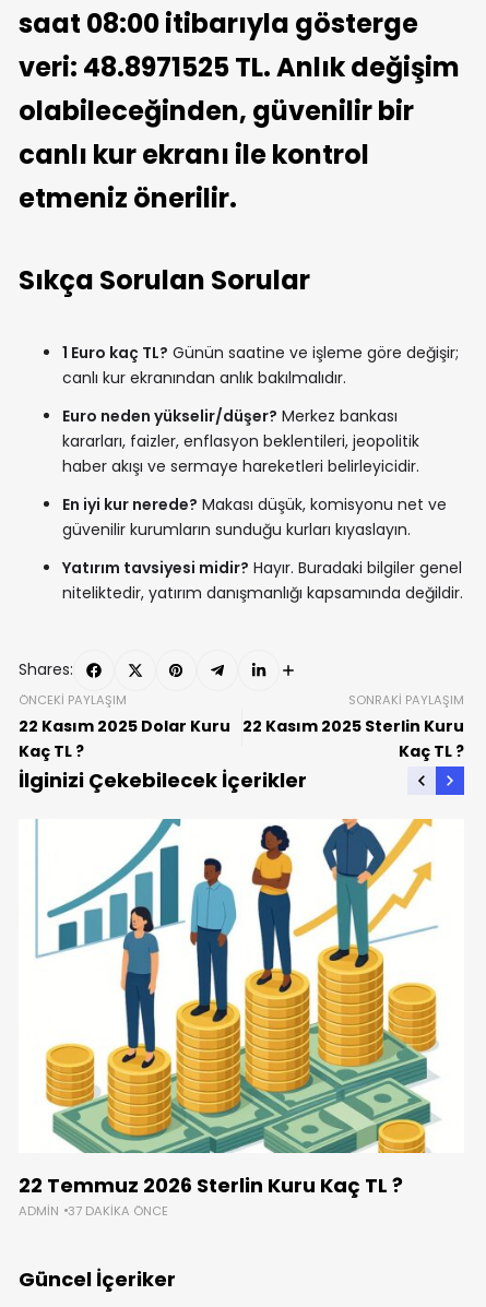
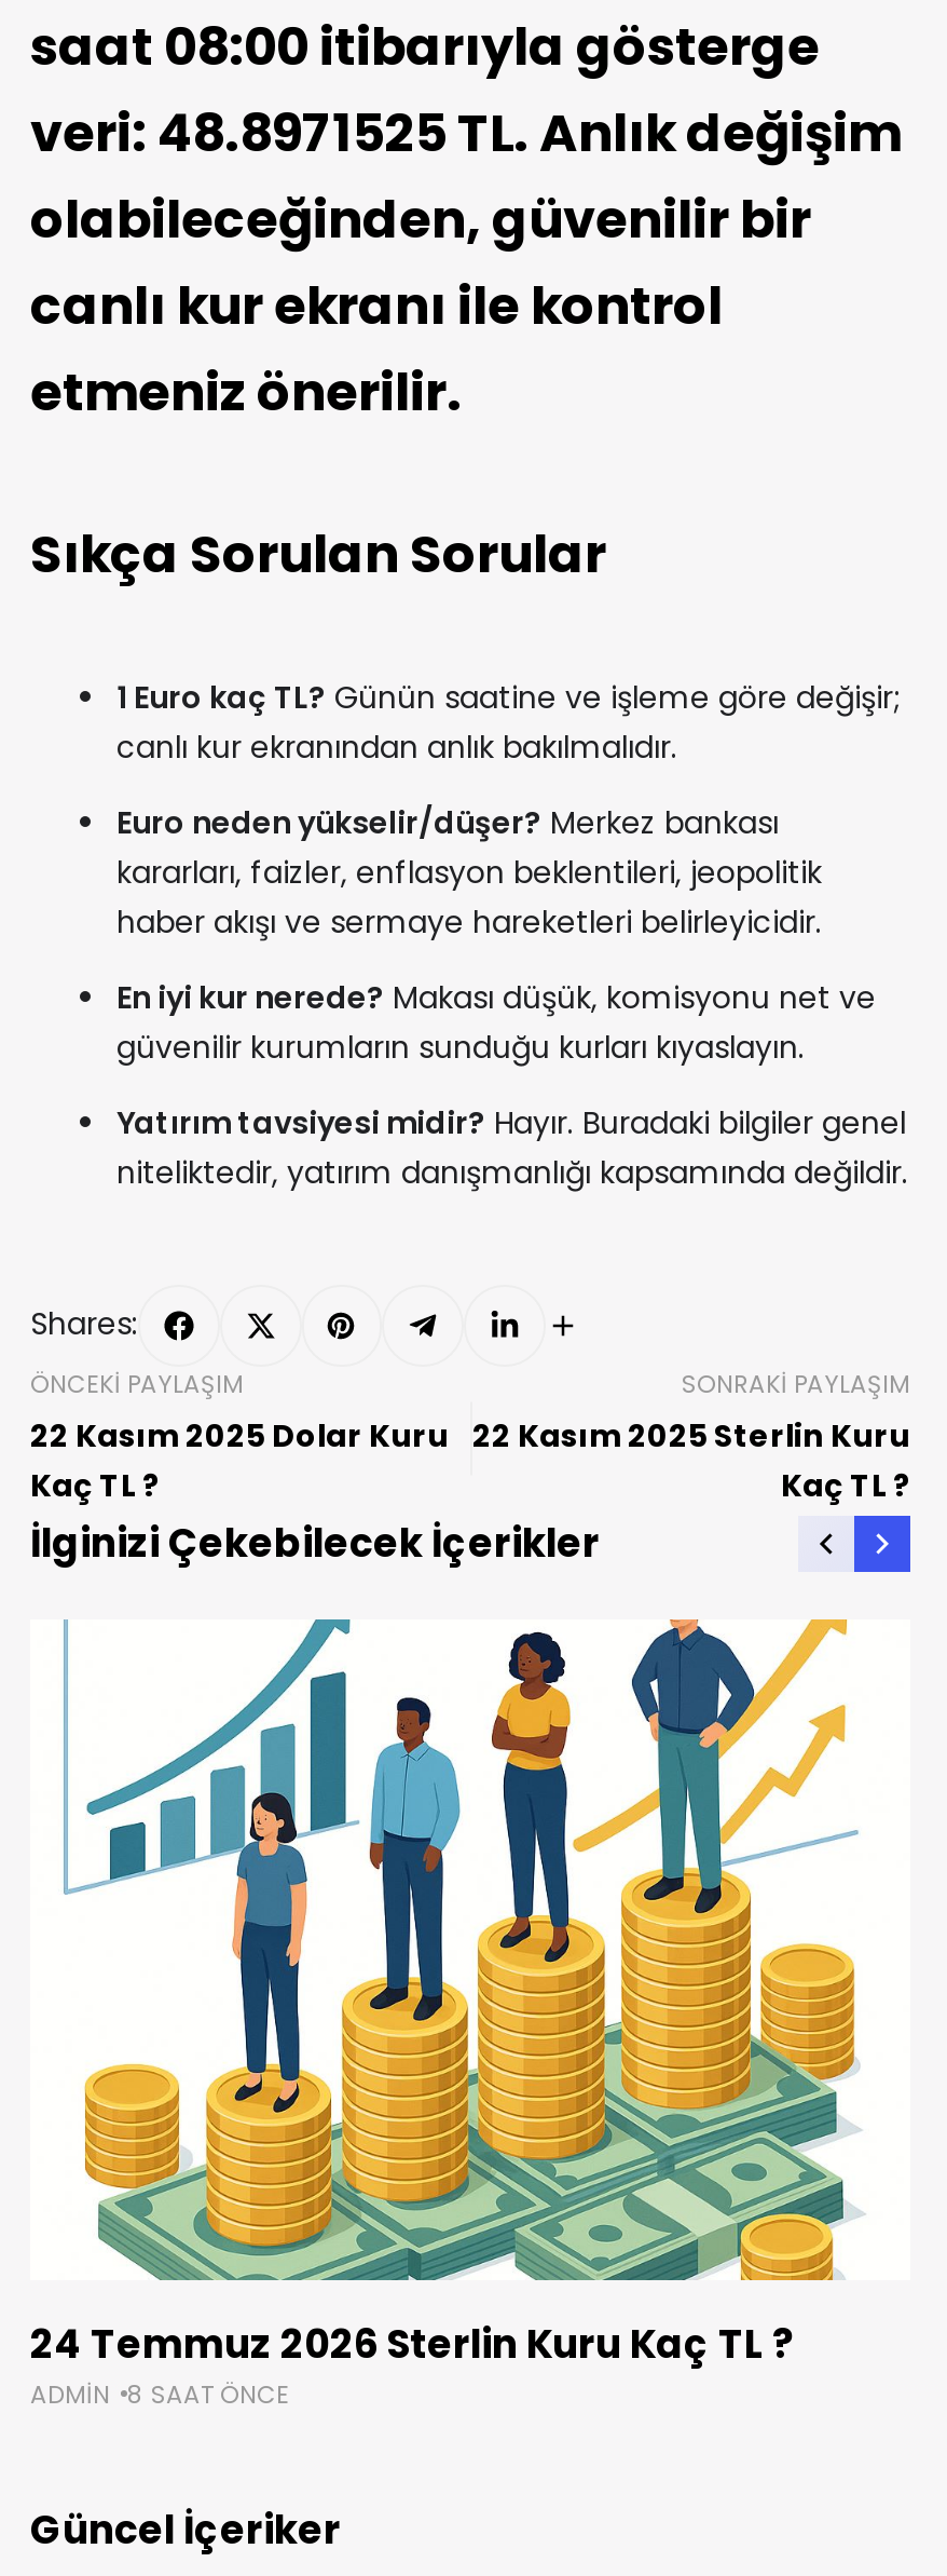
[19,1171,403,1199] 22 Temmuz 2026 Sterlin Kuru Kaç TL ? -> [30,2316,794,2370] 24 Temmuz 2026 Sterlin Kuru Kaç TL ?
[19,1202,168,1219] ADMIN 37 DAKIKA ÖNCE -> [30,2377,289,2411] ADMIN 8 SAAT ÖNCE

